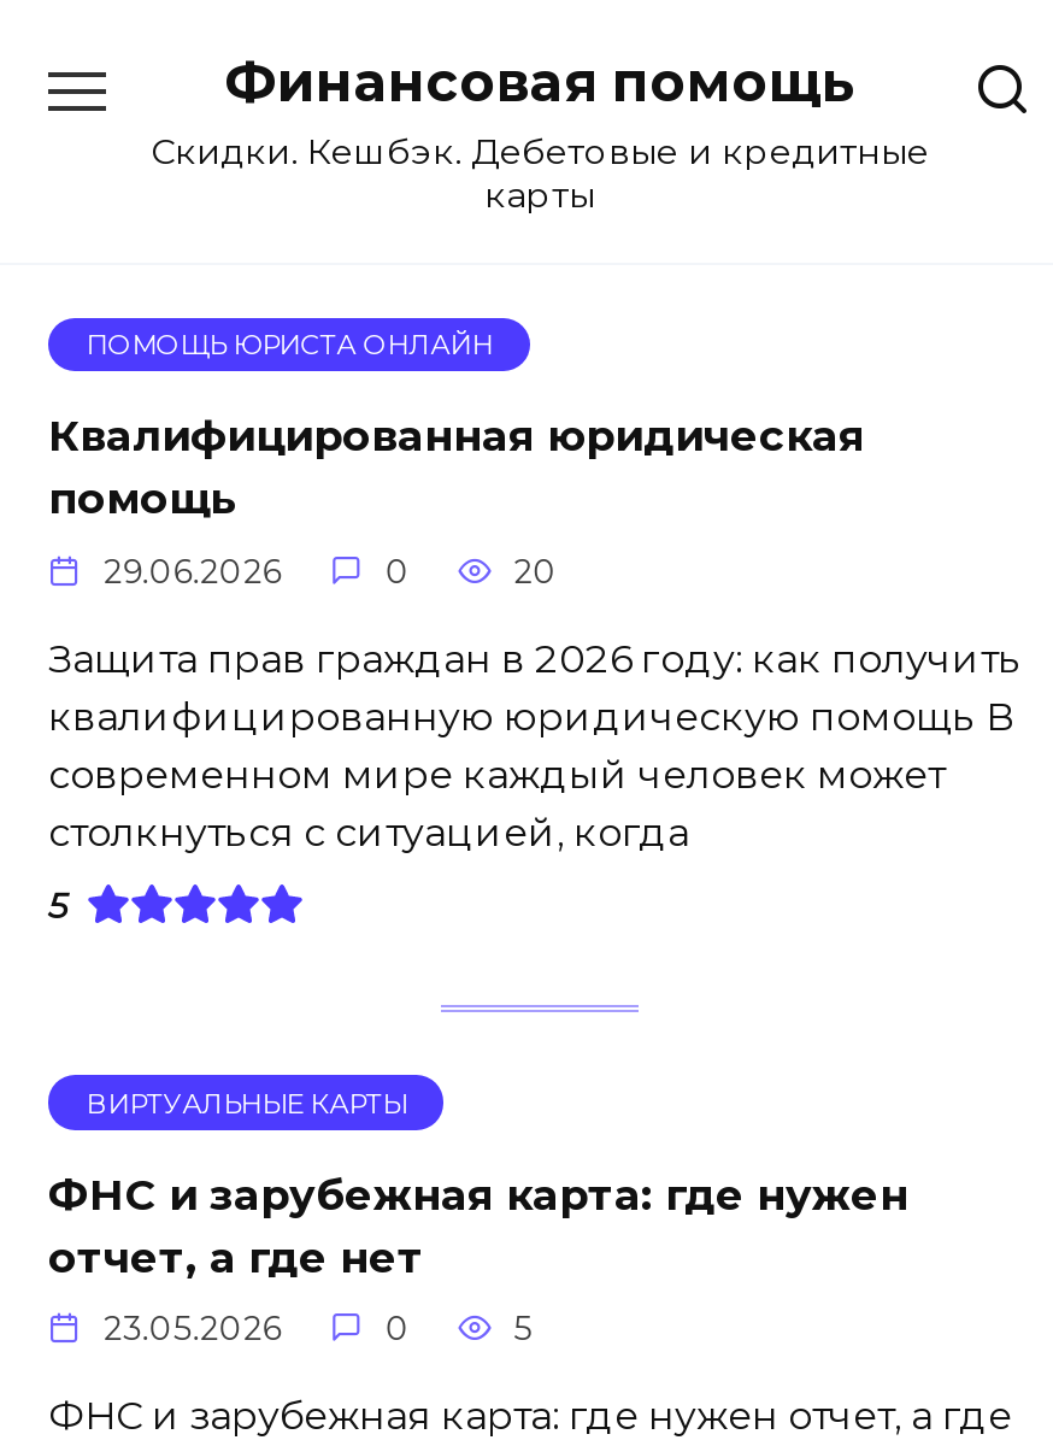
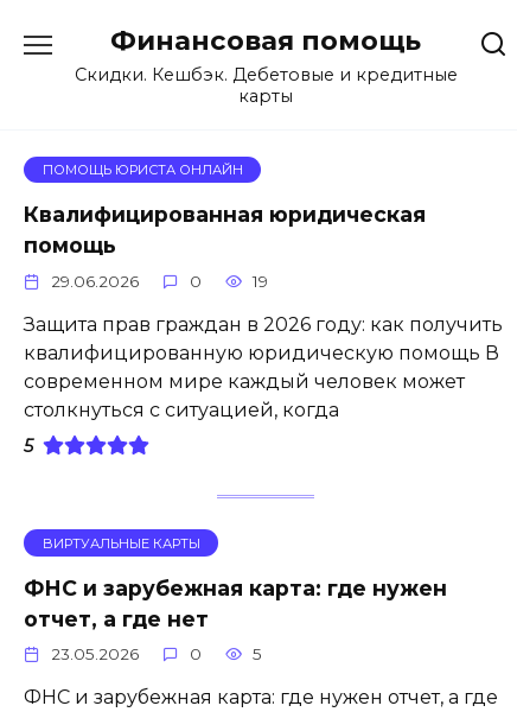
[514,551,557,590] 20 -> [253,272,268,290] 19

